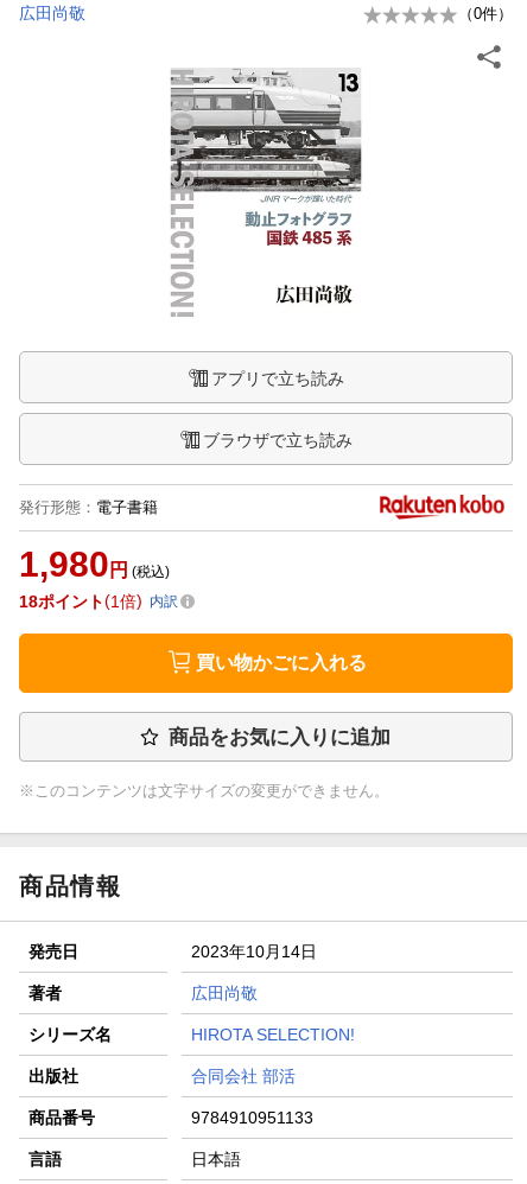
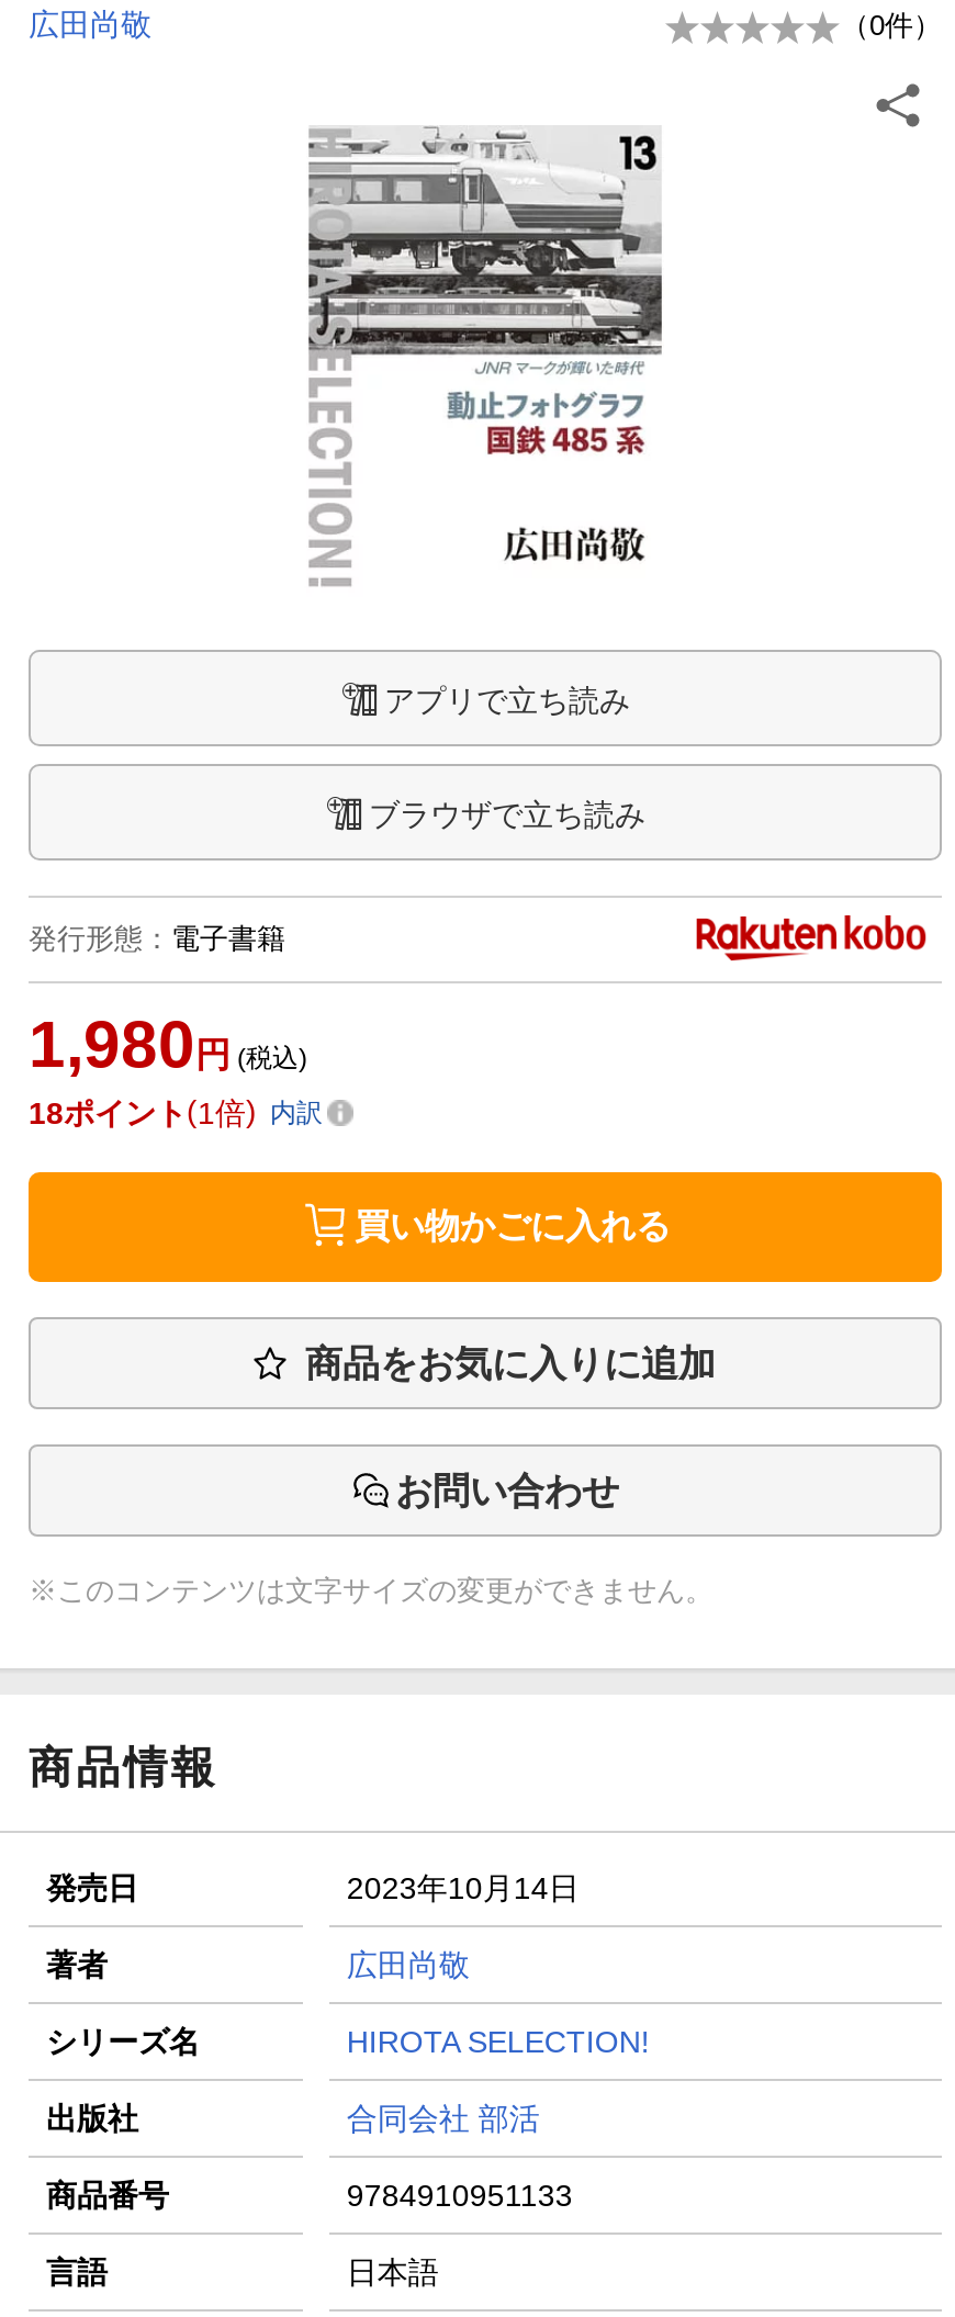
none -> [395,1470,619,1512] お問い合わせ

